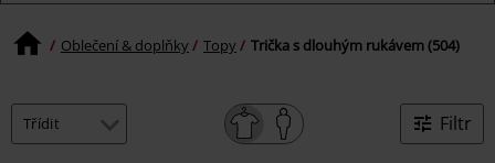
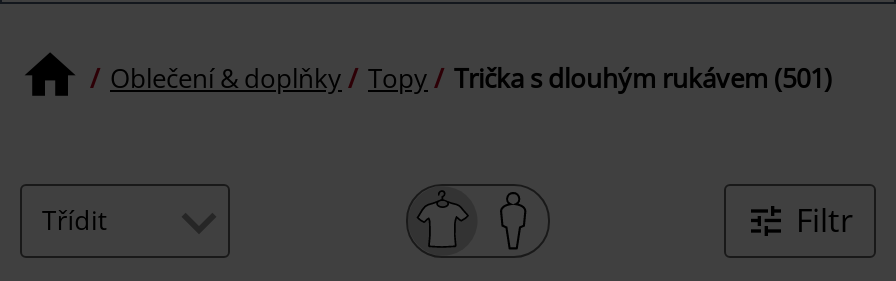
[251,35,460,55] Trička s dlouhým rukávem (504) -> [454,60,832,96] Trička s dlouhým rukávem (501)

